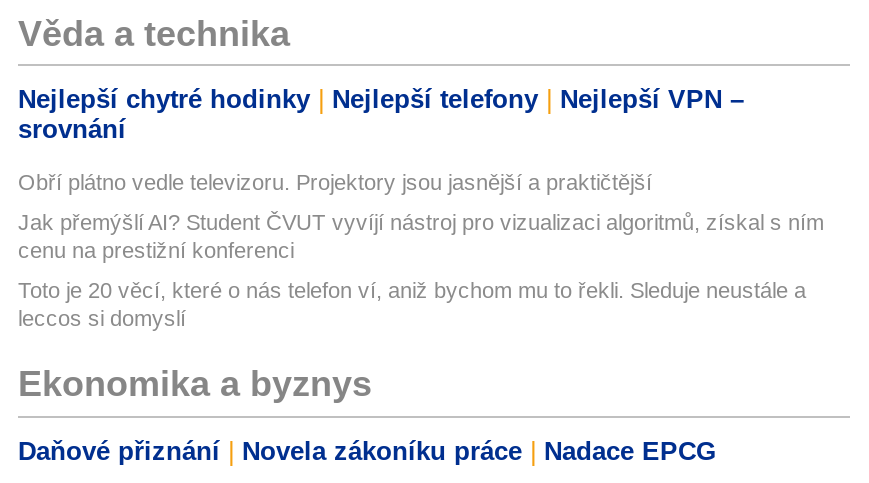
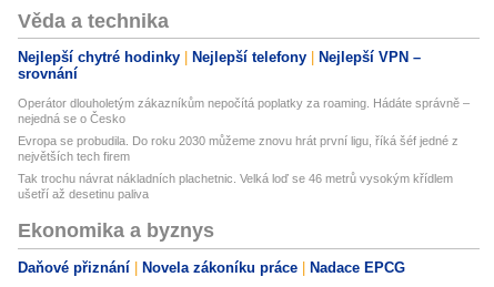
[18,171,652,195] Obří plátno vedle televizoru. Projektory jsou jasnější a praktičtější -> [18,97,470,126] Operátor dlouholetým zákazníkům nepočítá poplatky za roaming. Hádáte správně – | nejedná se o Česko
[18,211,824,263] Jak přemýšlí AI? Student ČVUT vyvíjí nástroj pro vizualizaci algoritmů, získal s ním | cenu na prestižní konferenci -> [18,134,458,163] Evropa se probudila. Do roku 2030 můžeme znovu hrát první ligu, říká šéf jedné z | největších tech firem
[18,279,806,331] Toto je 20 věcí, které o nás telefon ví, aniž bychom mu to řekli. Sleduje neustále a | leccos si domyslí -> [18,172,453,201] Tak trochu návrat nákladních plachetnic. Velká loď se 46 metrů vysokým křídlem | ušetří až desetinu paliva

